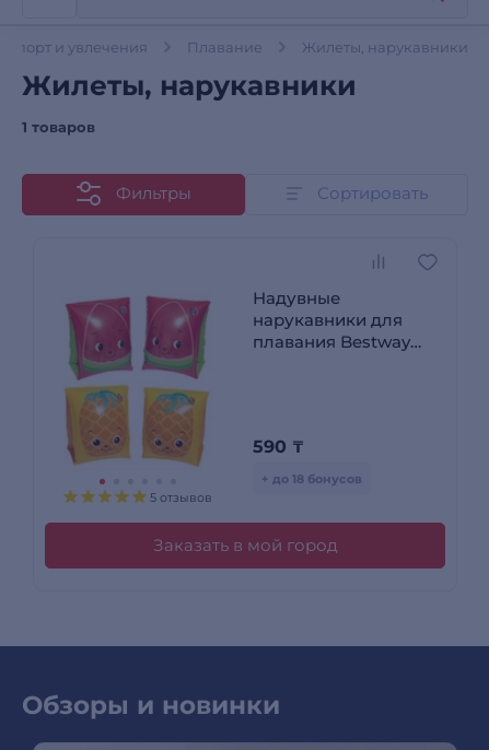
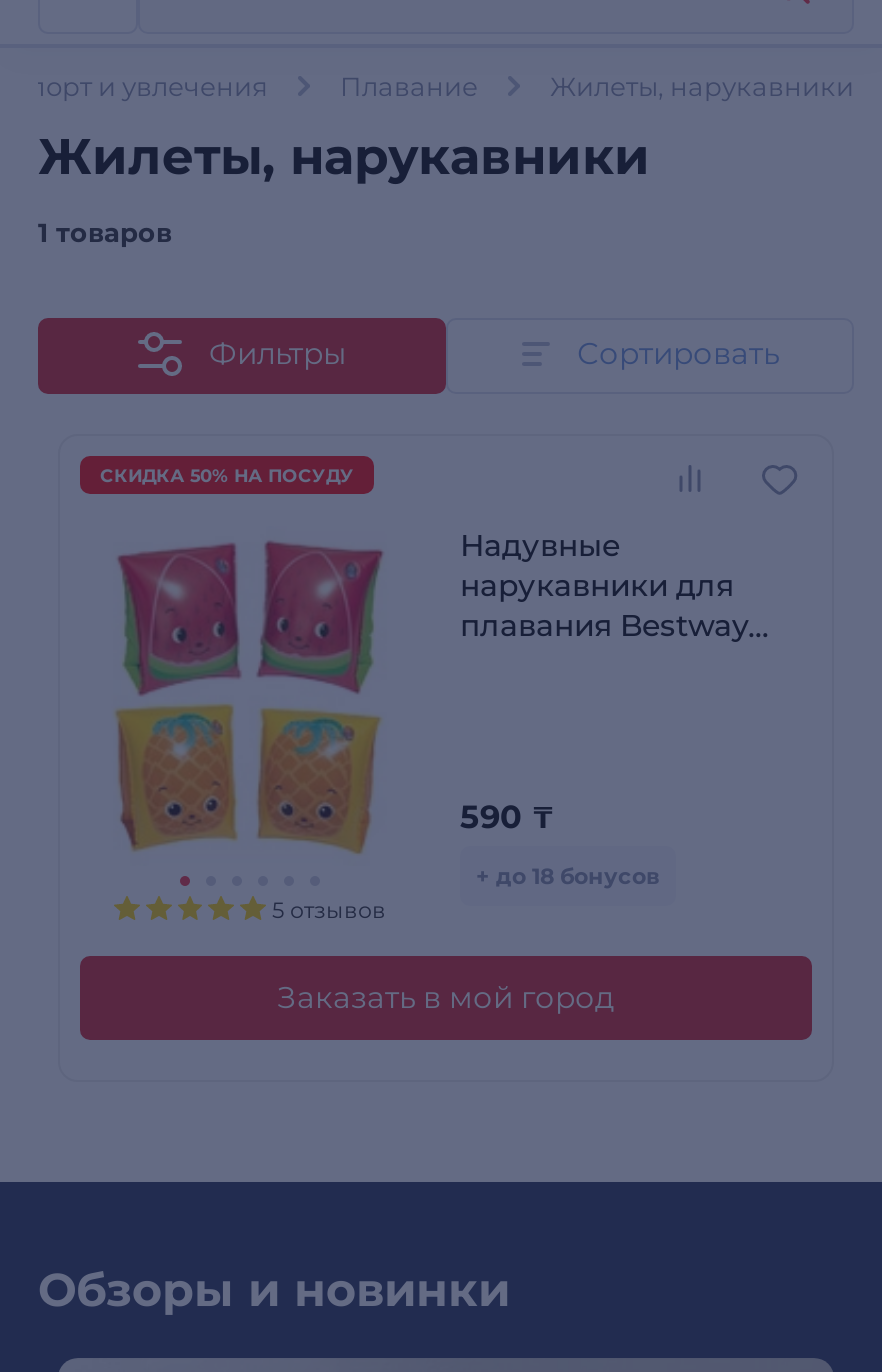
none -> [100,464,354,486] СКИДКА 50% НА ПОСУДУ

